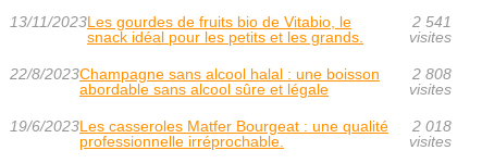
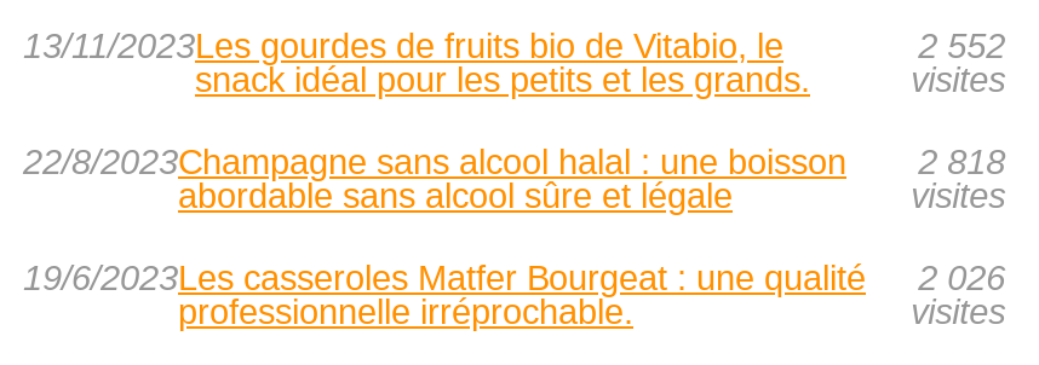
[412,13,451,30] 2 541 -> [918,27,1005,65] 2 552
[10,65,451,83] 22/8/2023Champagne sans alcool halal : une boisson 2 808 -> [23,143,1005,181] 22/8/2023Champagne sans alcool halal : une boisson 2 818
[10,117,451,135] 19/6/2023Les casseroles Matfer Bourgeat : une qualité 2 018 -> [23,259,1005,297] 19/6/2023Les casseroles Matfer Bourgeat : une qualité 2 026

